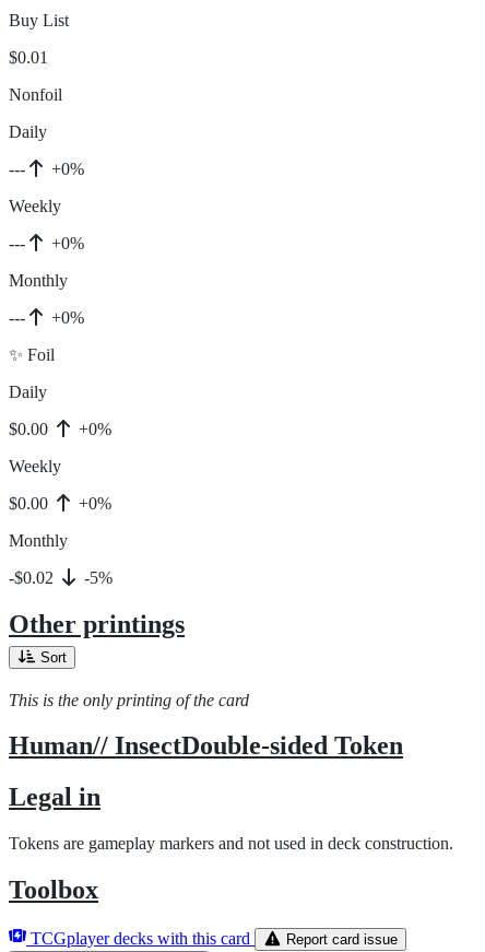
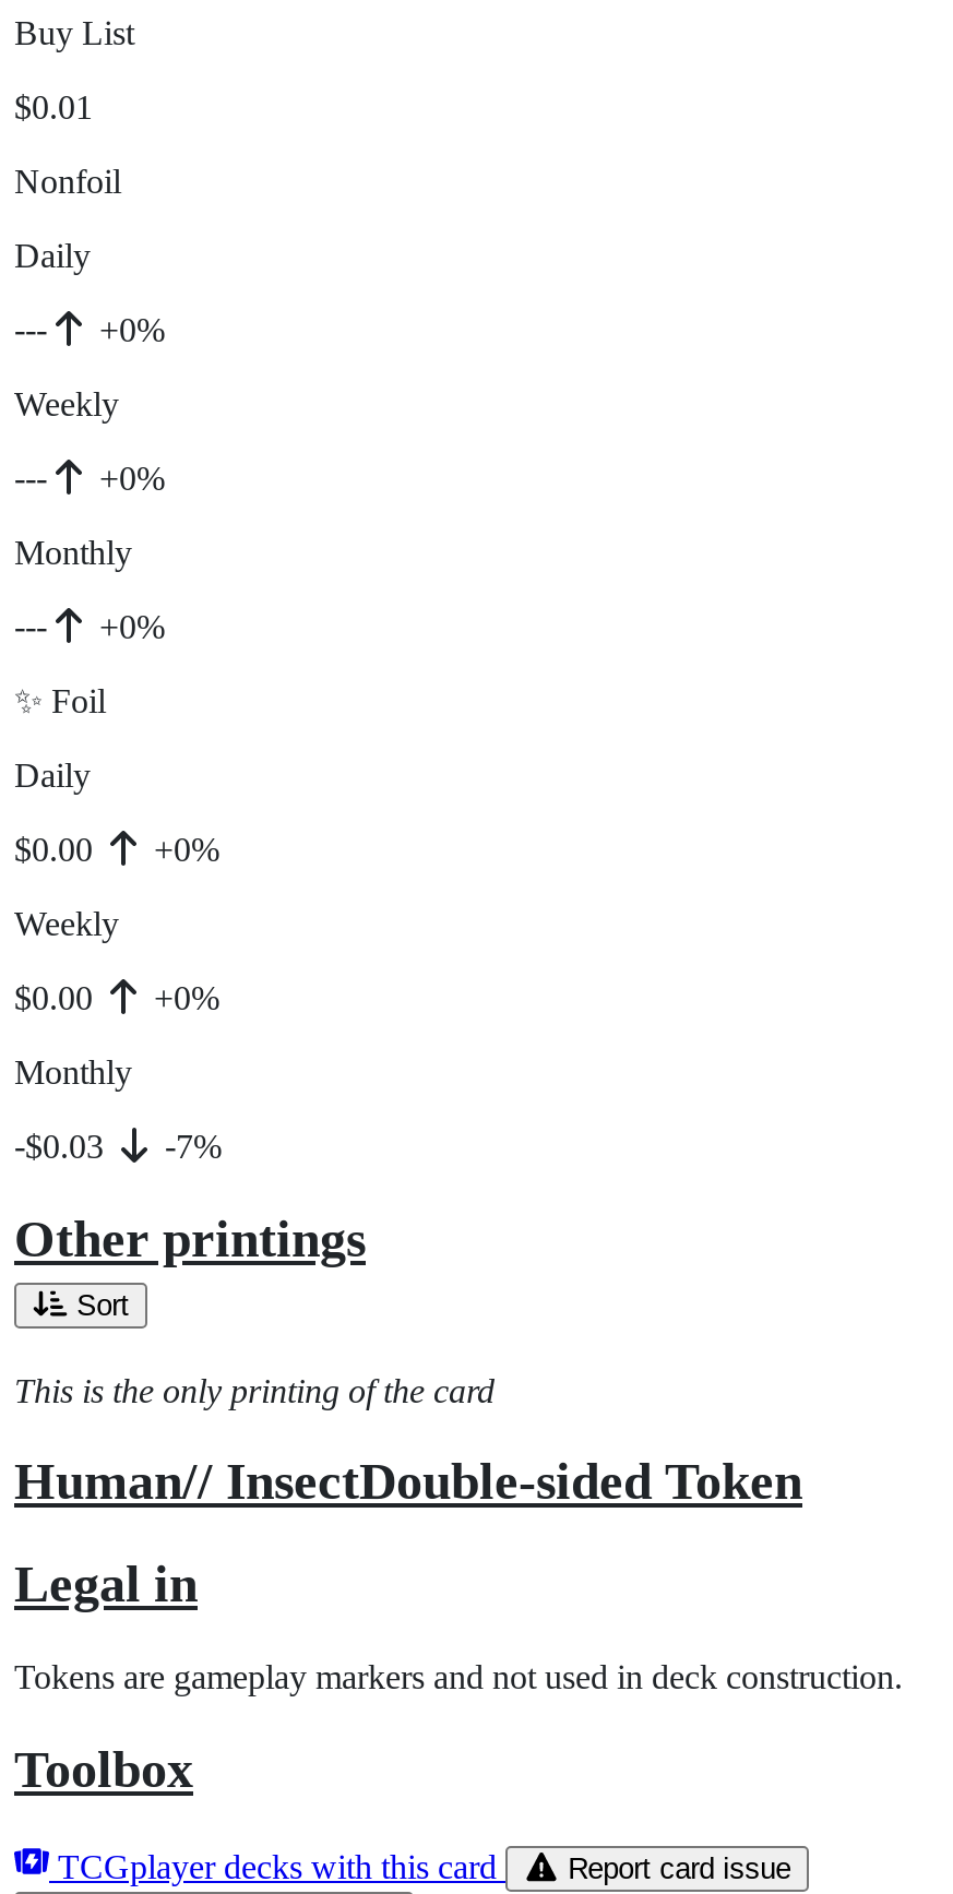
[9,568,58,587] -$0.02 -> [14,1127,112,1164] -$0.03
[80,568,113,587] -5% -> [156,1127,222,1164] -7%

